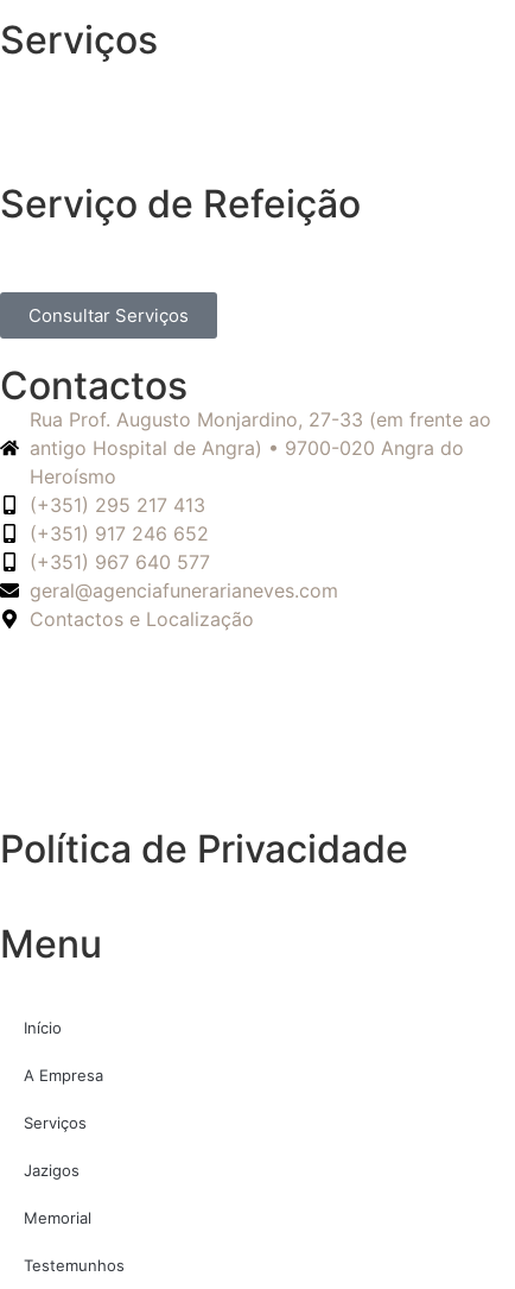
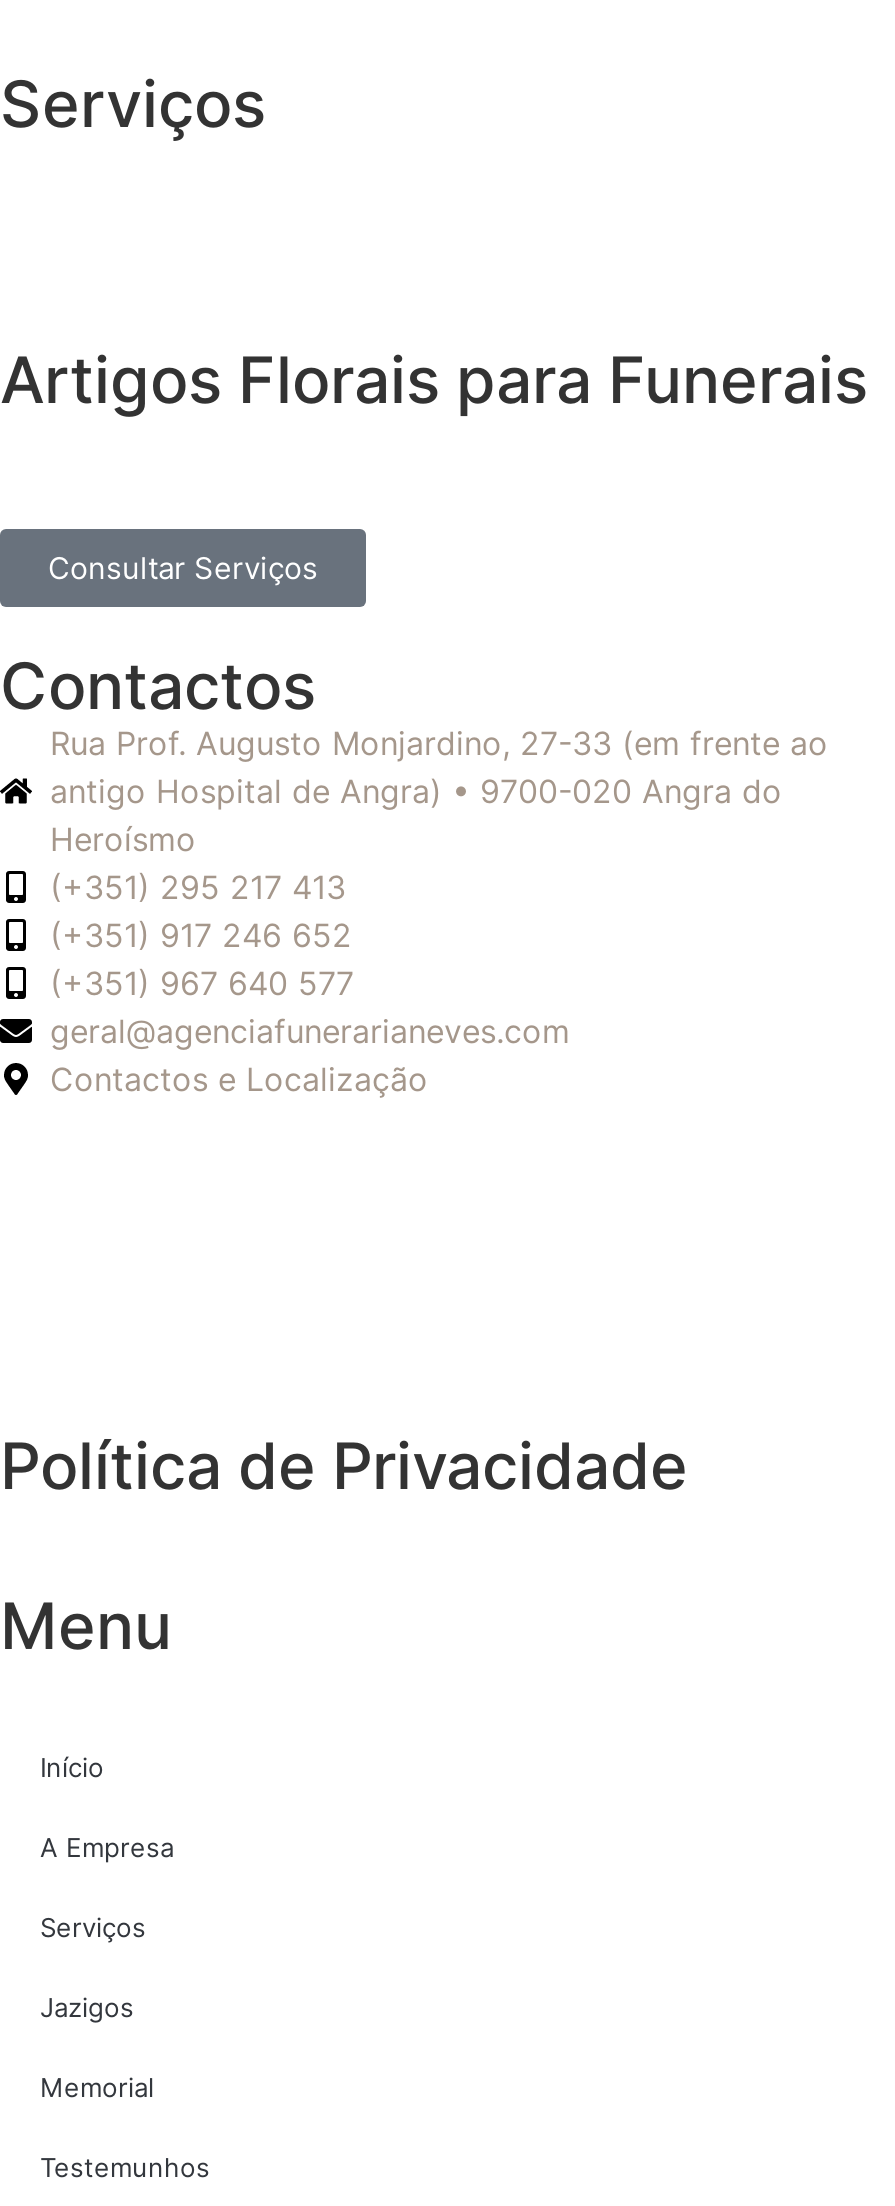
[0,181,361,227] Serviço de Refeição -> [0,341,868,419] Artigos Florais para Funerais

